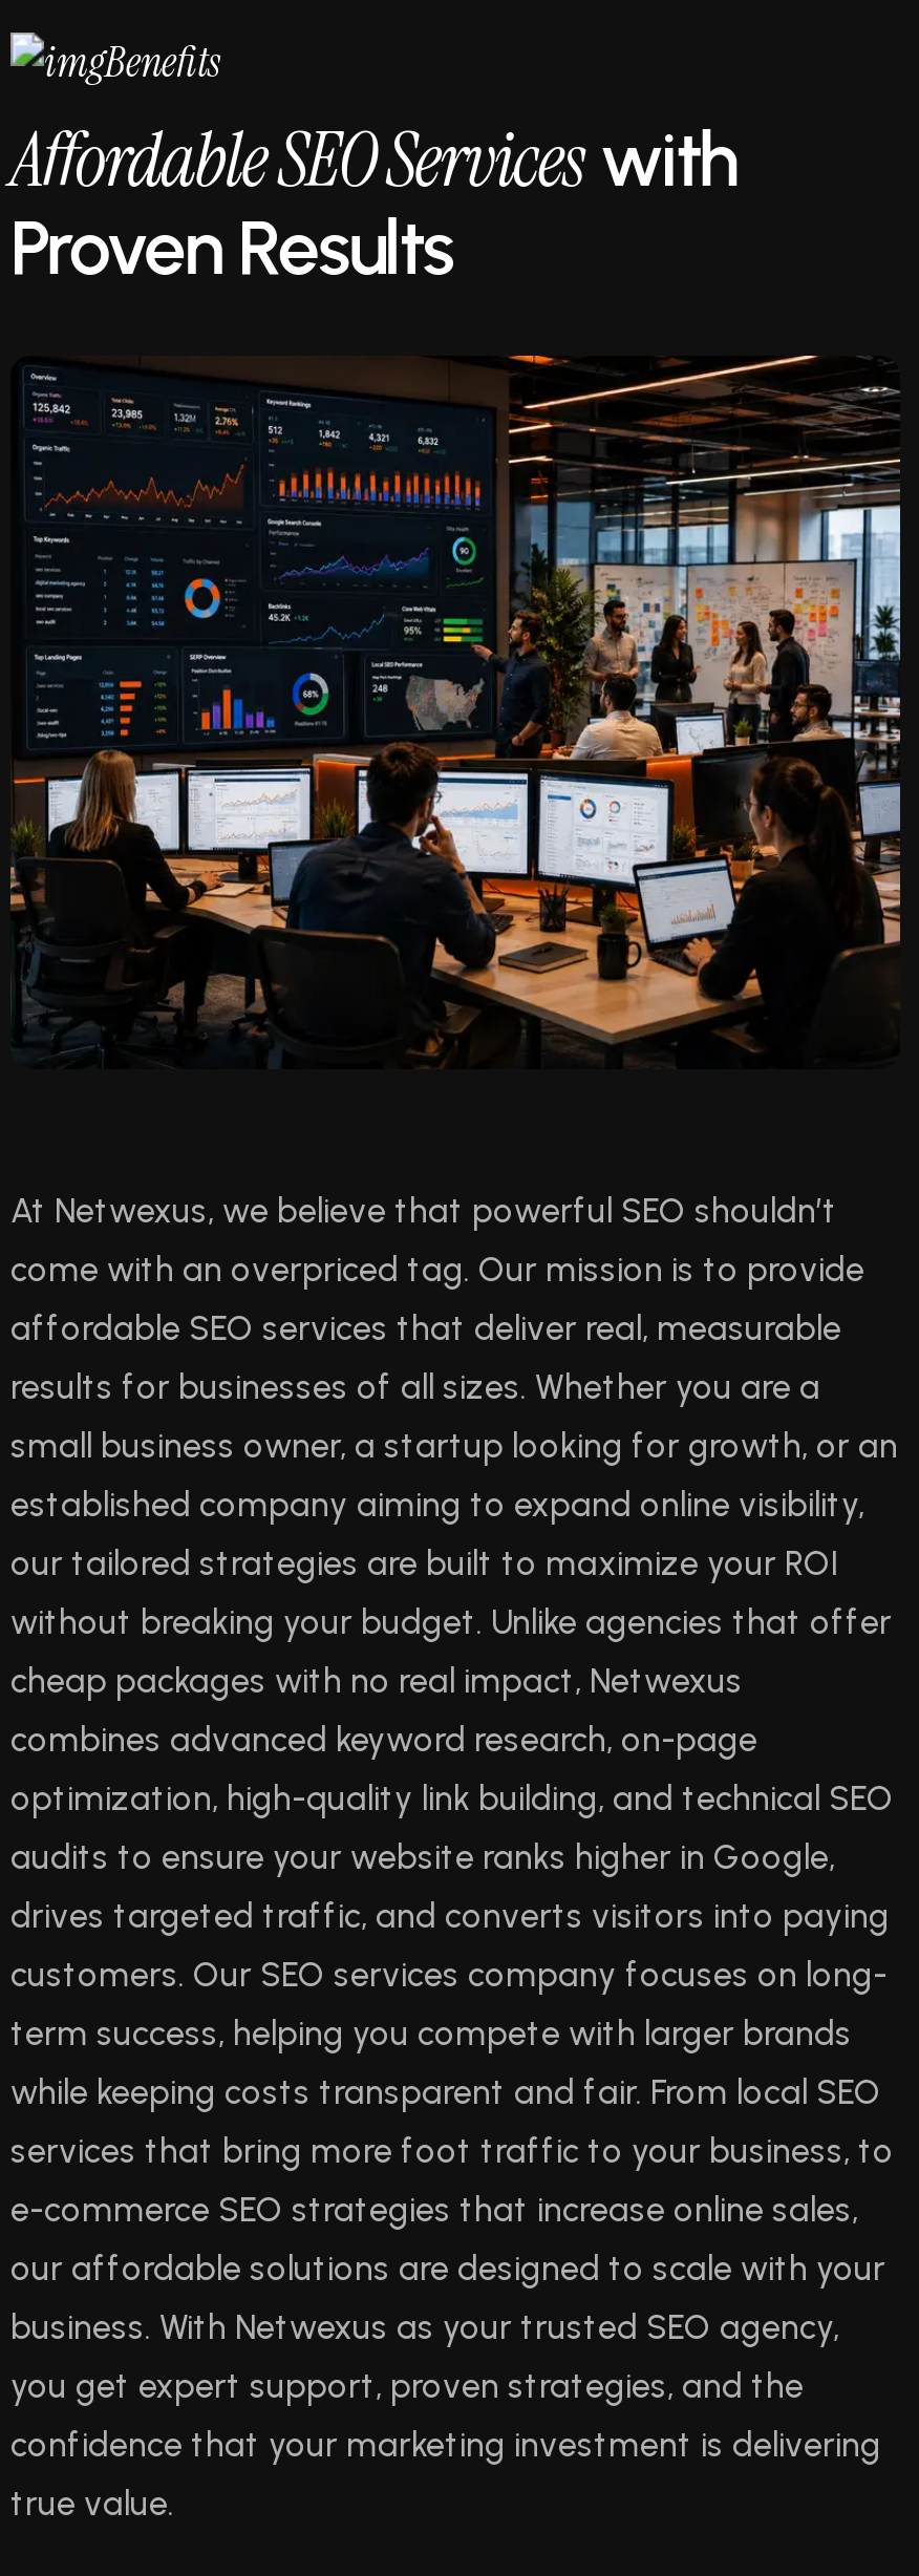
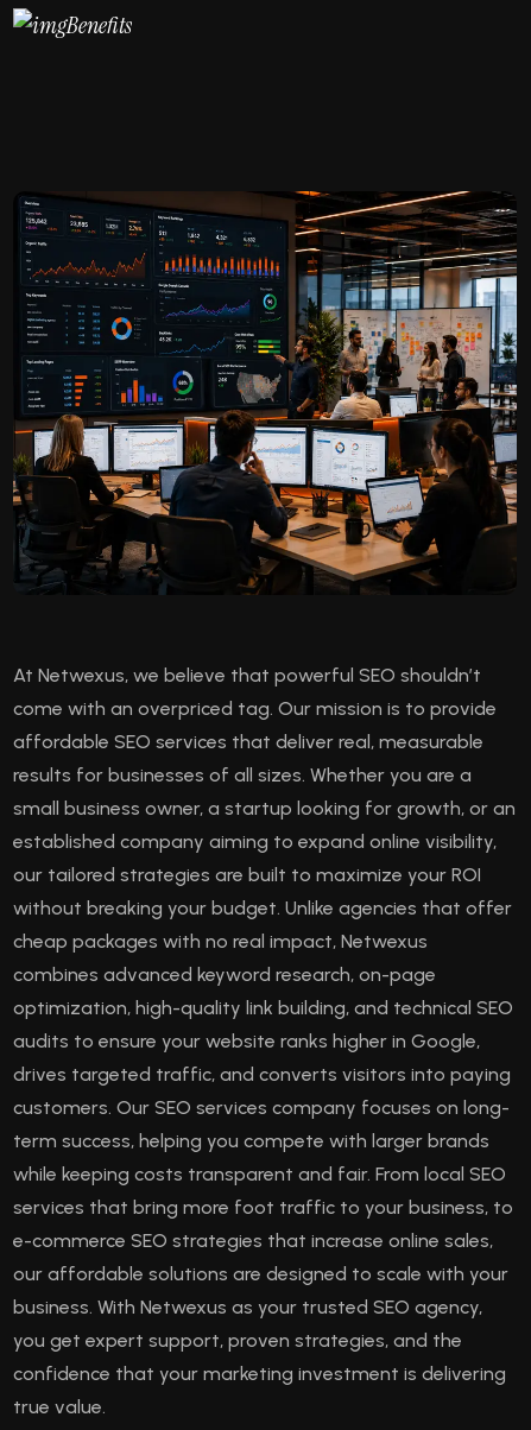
[10,111,736,294] Affordable SEO Serviceswith | Proven Results -> none

